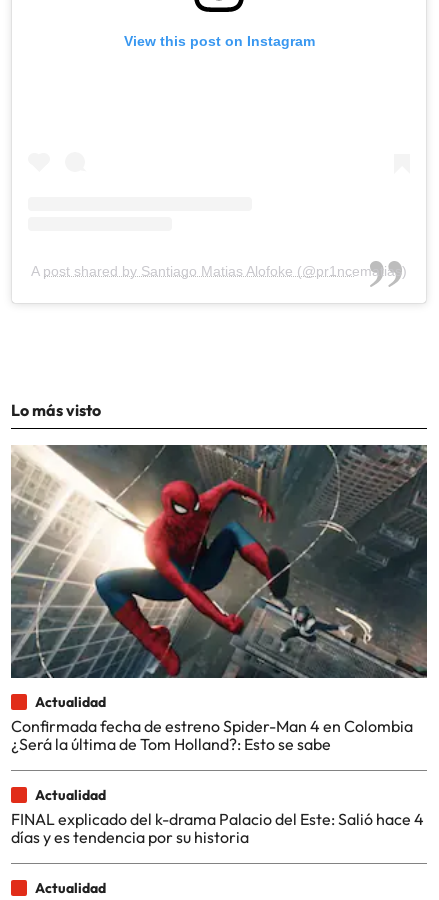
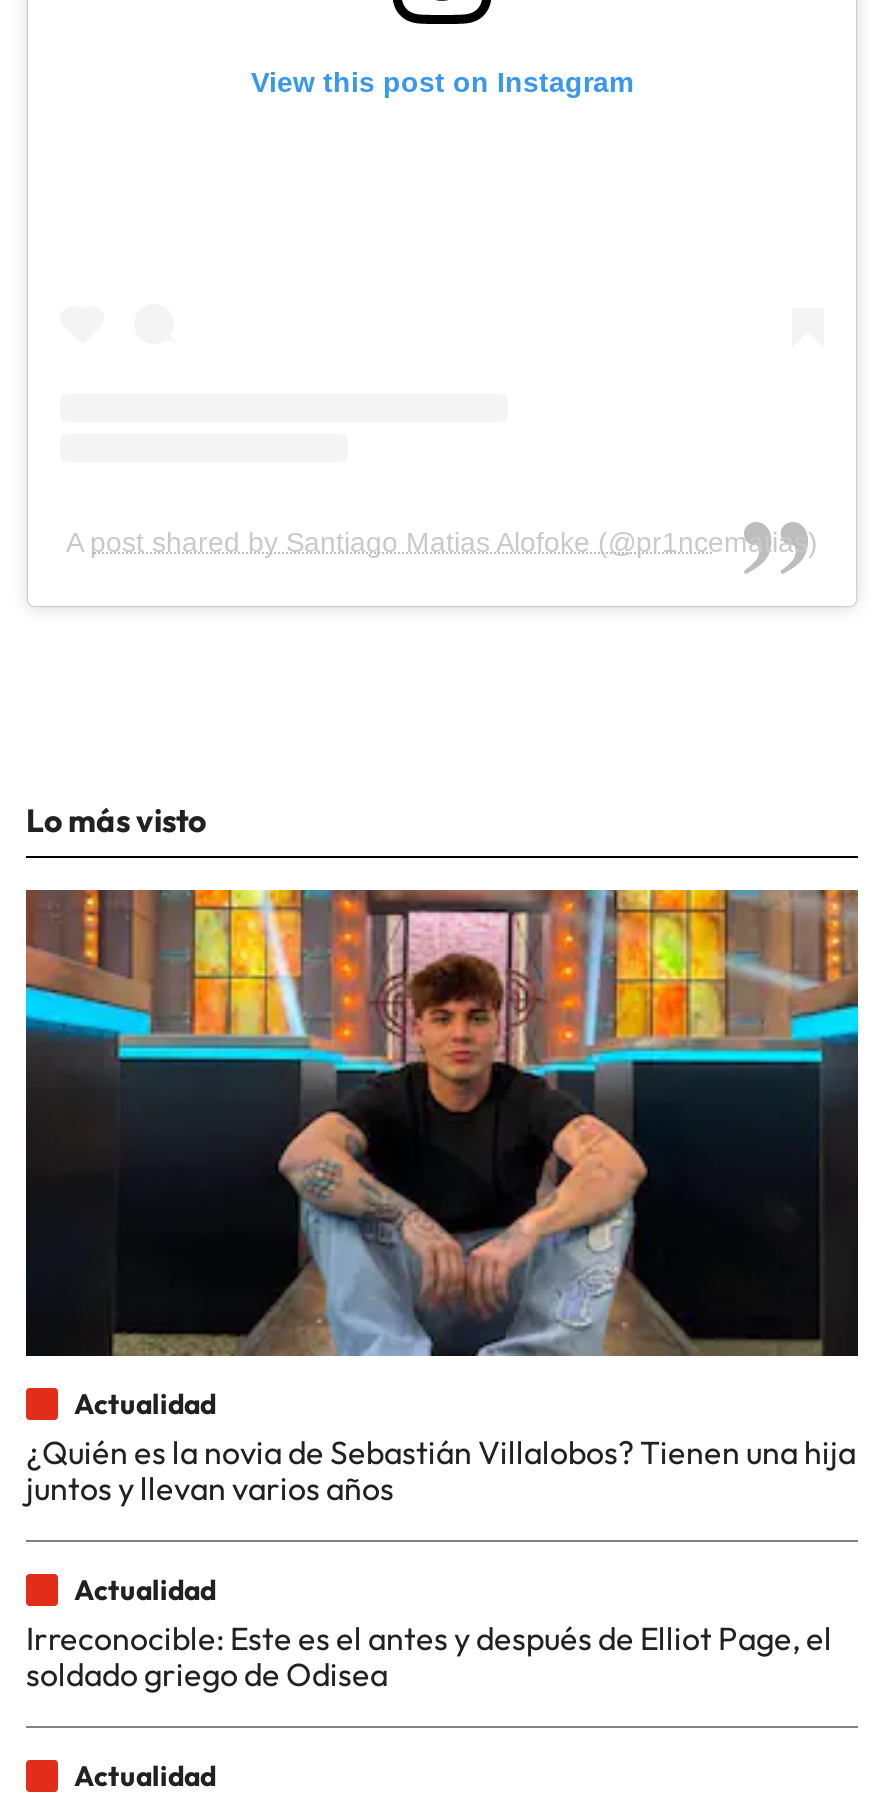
[10,444,428,754] [image] | Confirmada fecha de estreno Spider-Man 4 en Colombia | ¿Será la última de Tom Holland?: Esto se sabe -> [24,888,860,1508] [image] | ¿Quién es la novia de Sebastián Villalobos? Tienen una hija | juntos y llevan varios años
[11,809,424,847] FINAL explicado del k-drama Palacio del Este: Salió hace 4 | días y es tendencia por su historia -> [26,1618,832,1694] Irreconocible: Este es el antes y después de Elliot Page, el | soldado griego de Odisea

